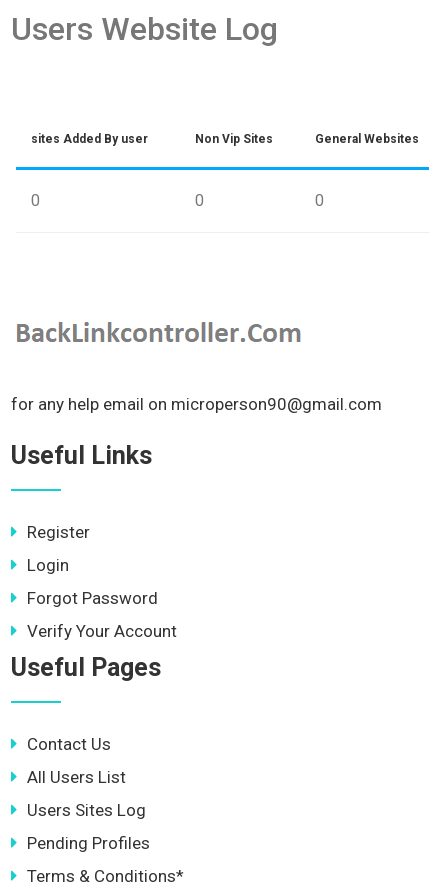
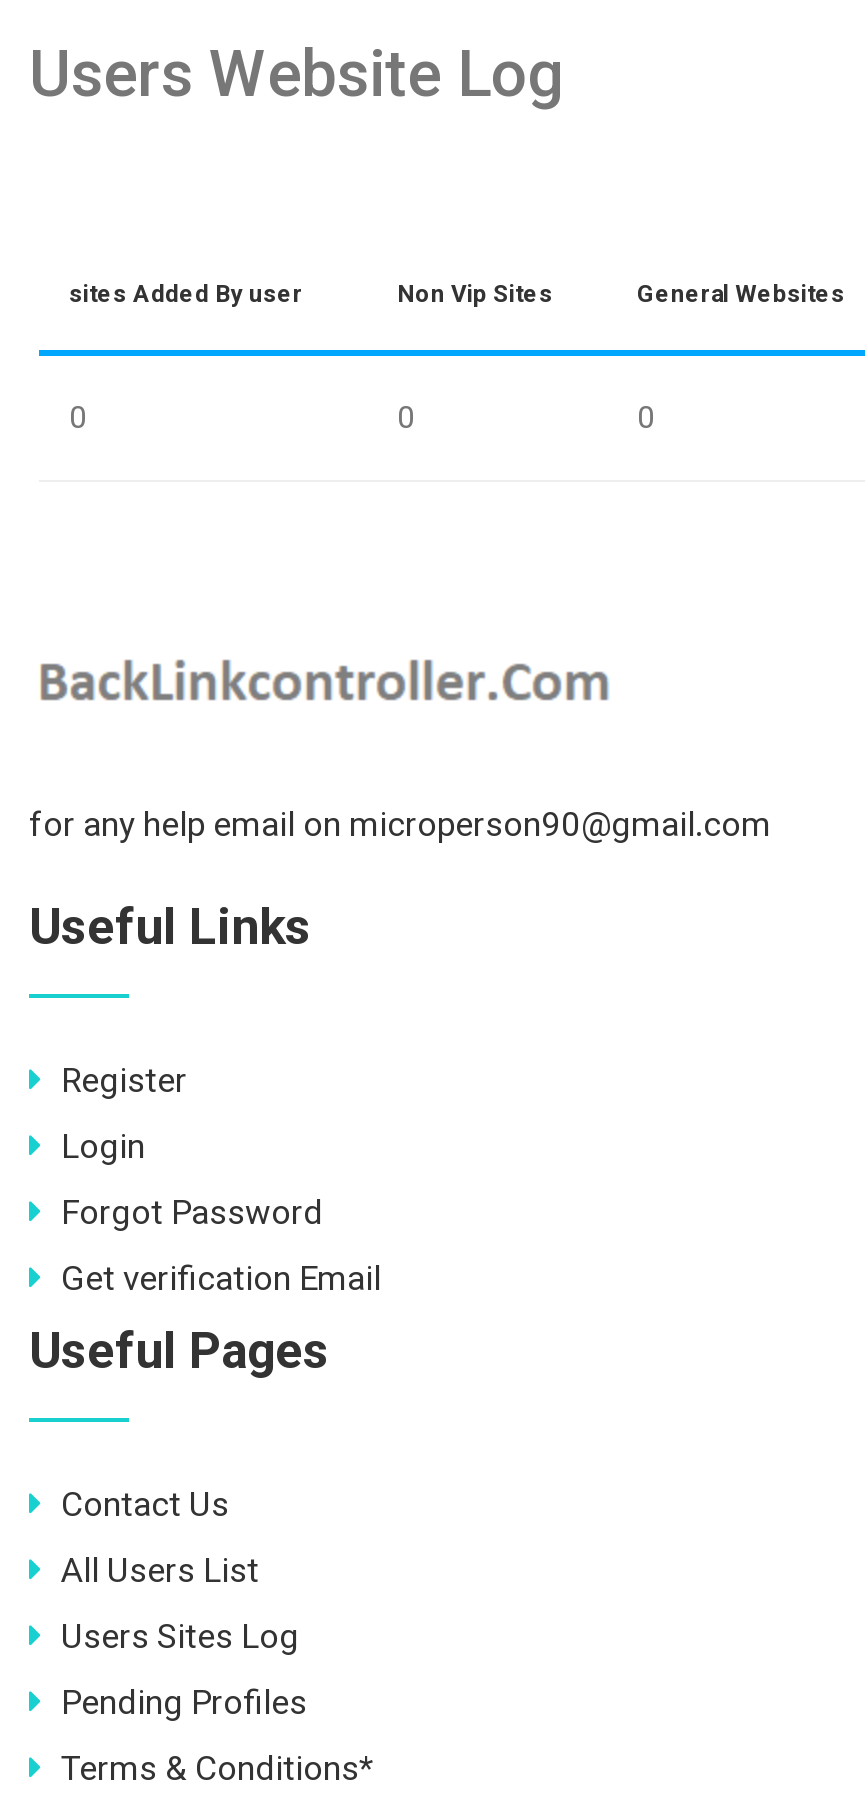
[27,621,177,641] Verify Your Account -> [61,1258,381,1298] Get verification Email

